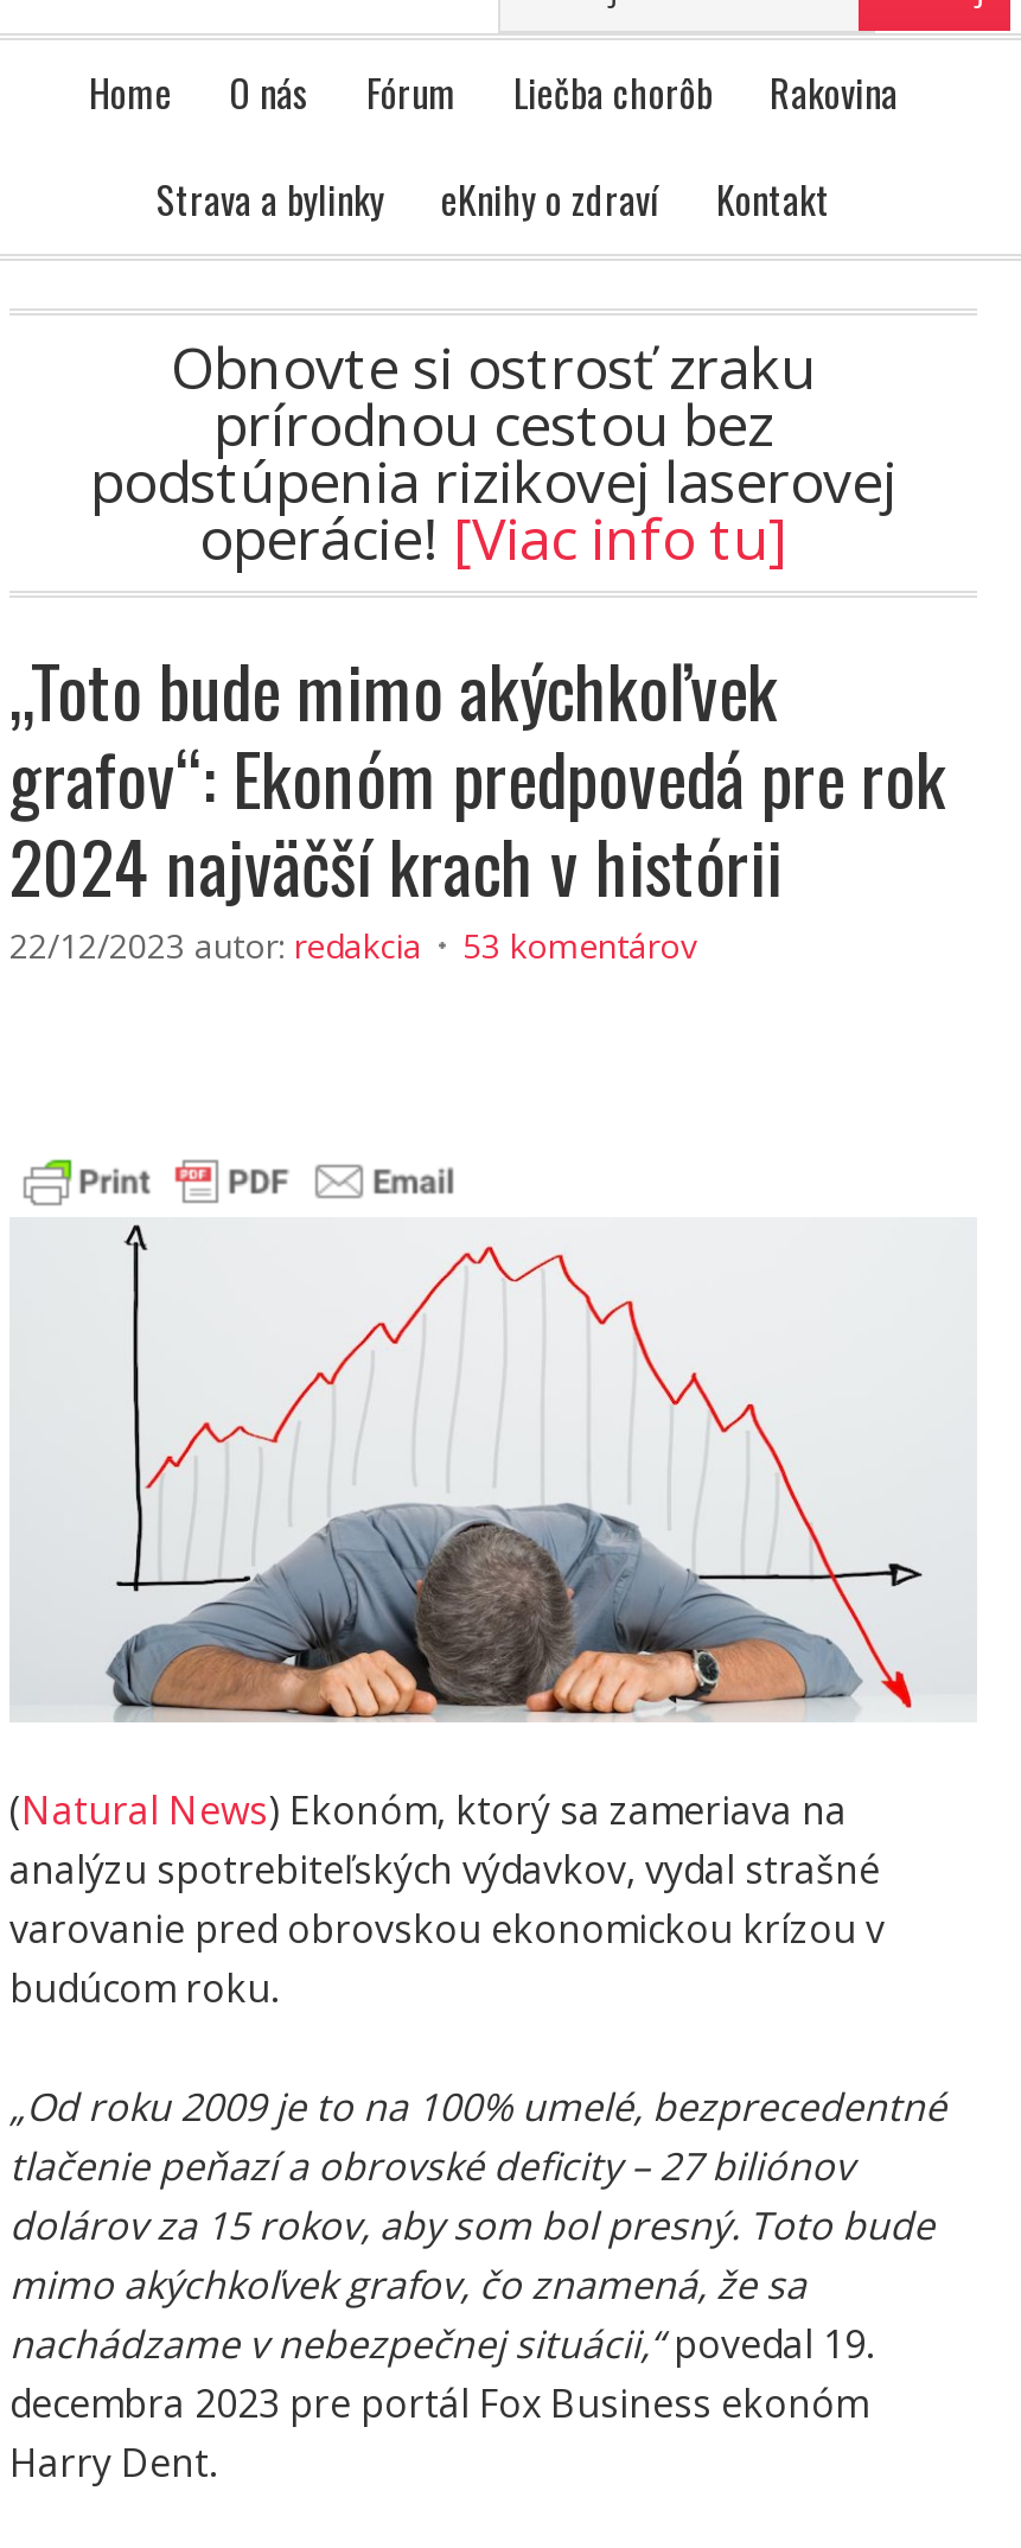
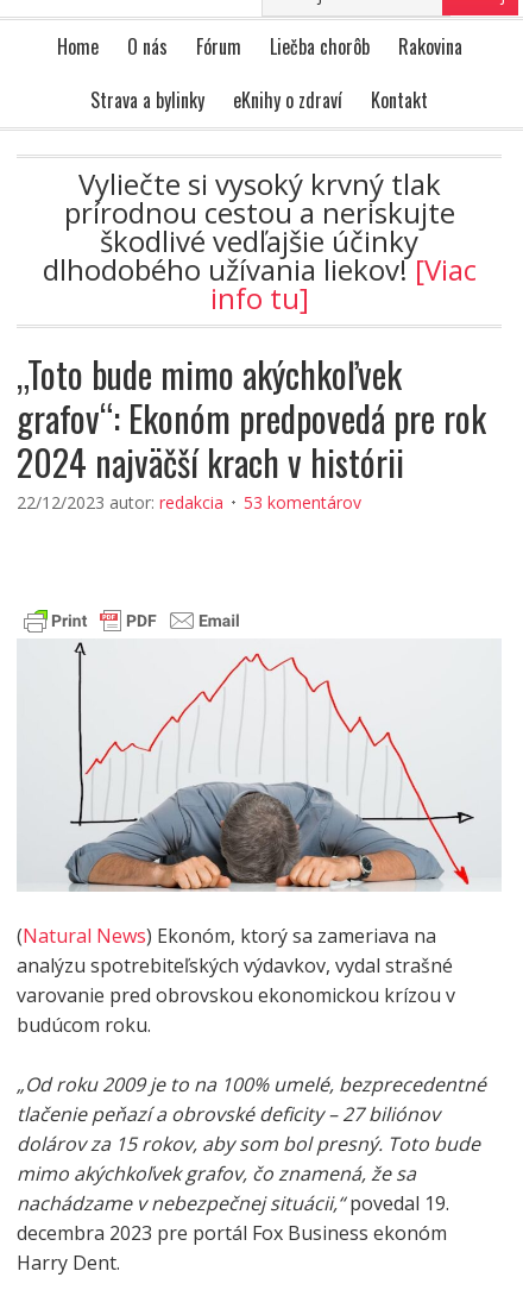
[90,327,896,577] Obnovte si ostrosť zraku | prírodnou cestou bez | podstúpenia rizikovej laserovej | operácie! [Viac info tu] -> [42,164,476,317] Vyliečte si vysoký krvný tlak | prírodnou cestou a neriskujte | škodlivé vedľajšie účinky | dlhodobého užívania liekov![Viac | info tu]

